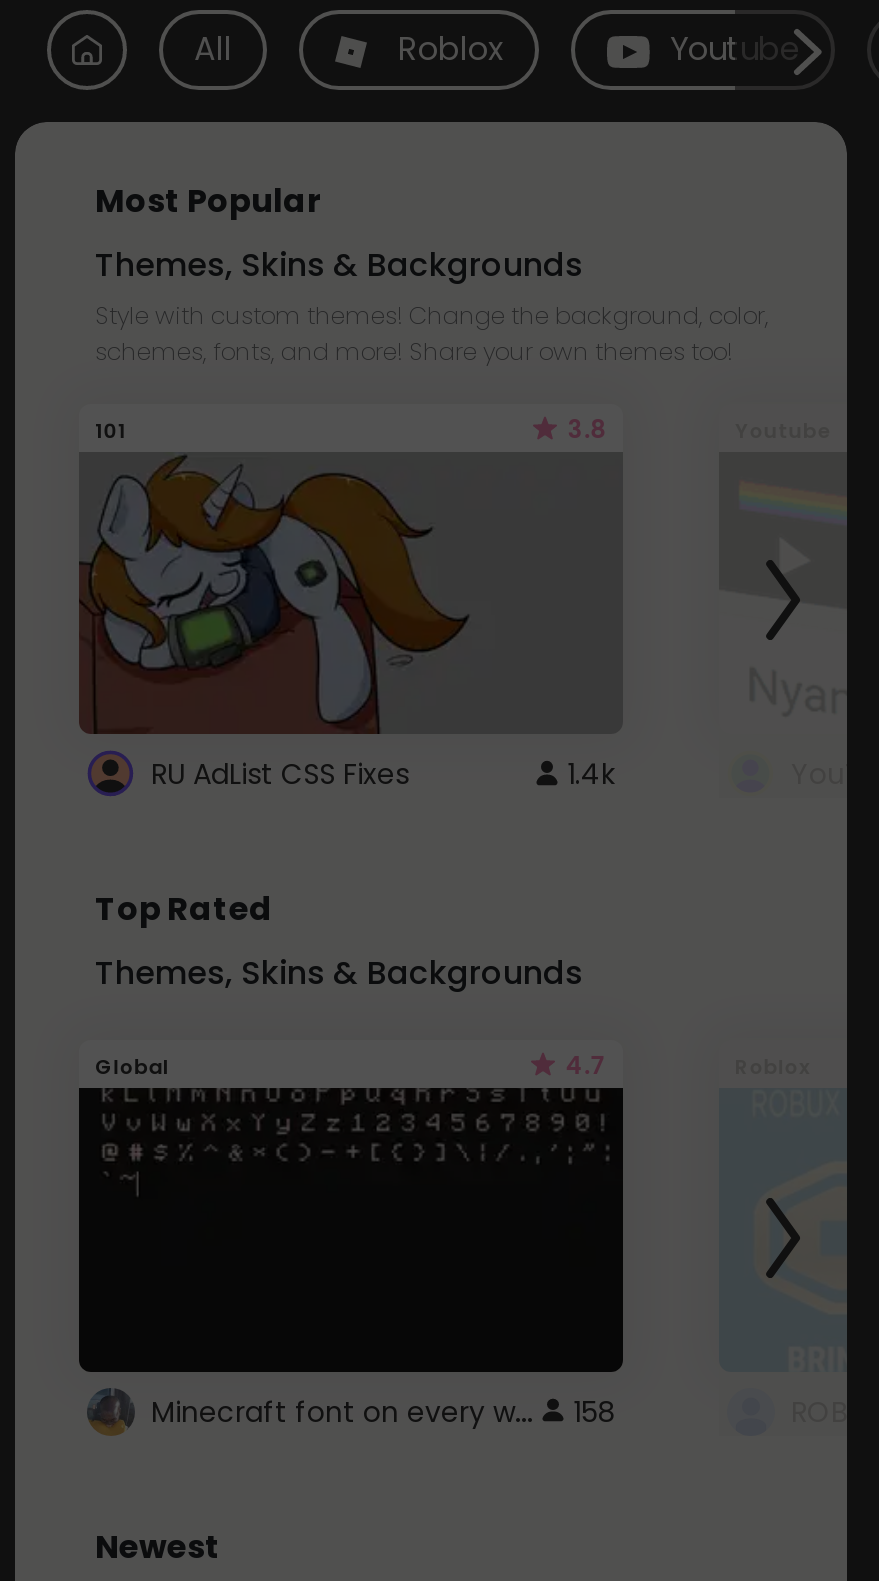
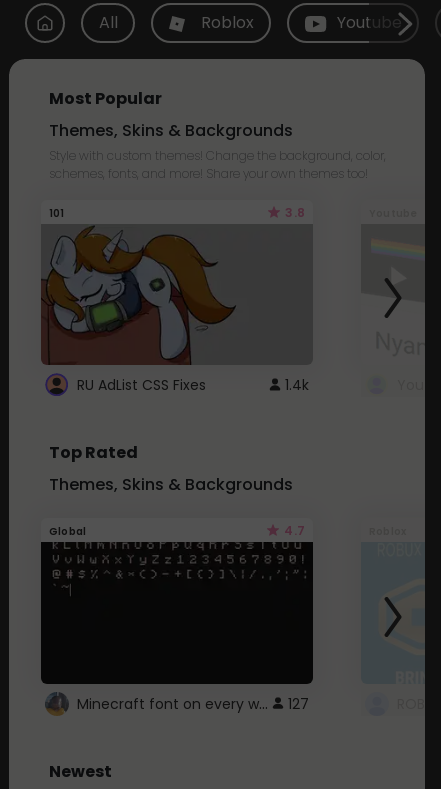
[573,1392,615,1432] 158 -> [288,694,309,714] 127

